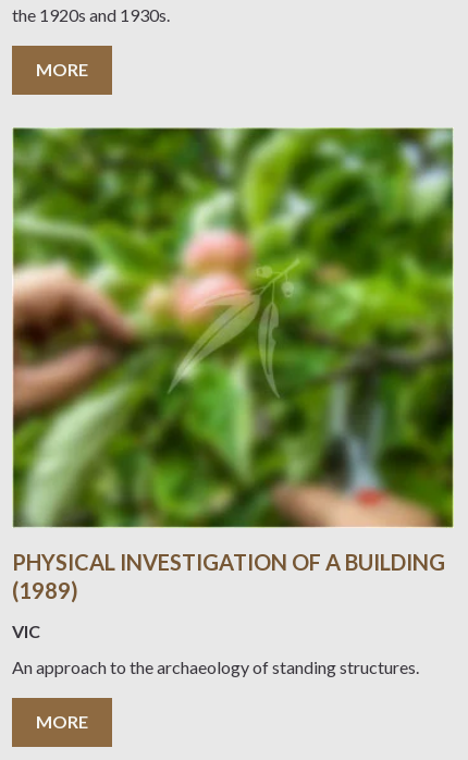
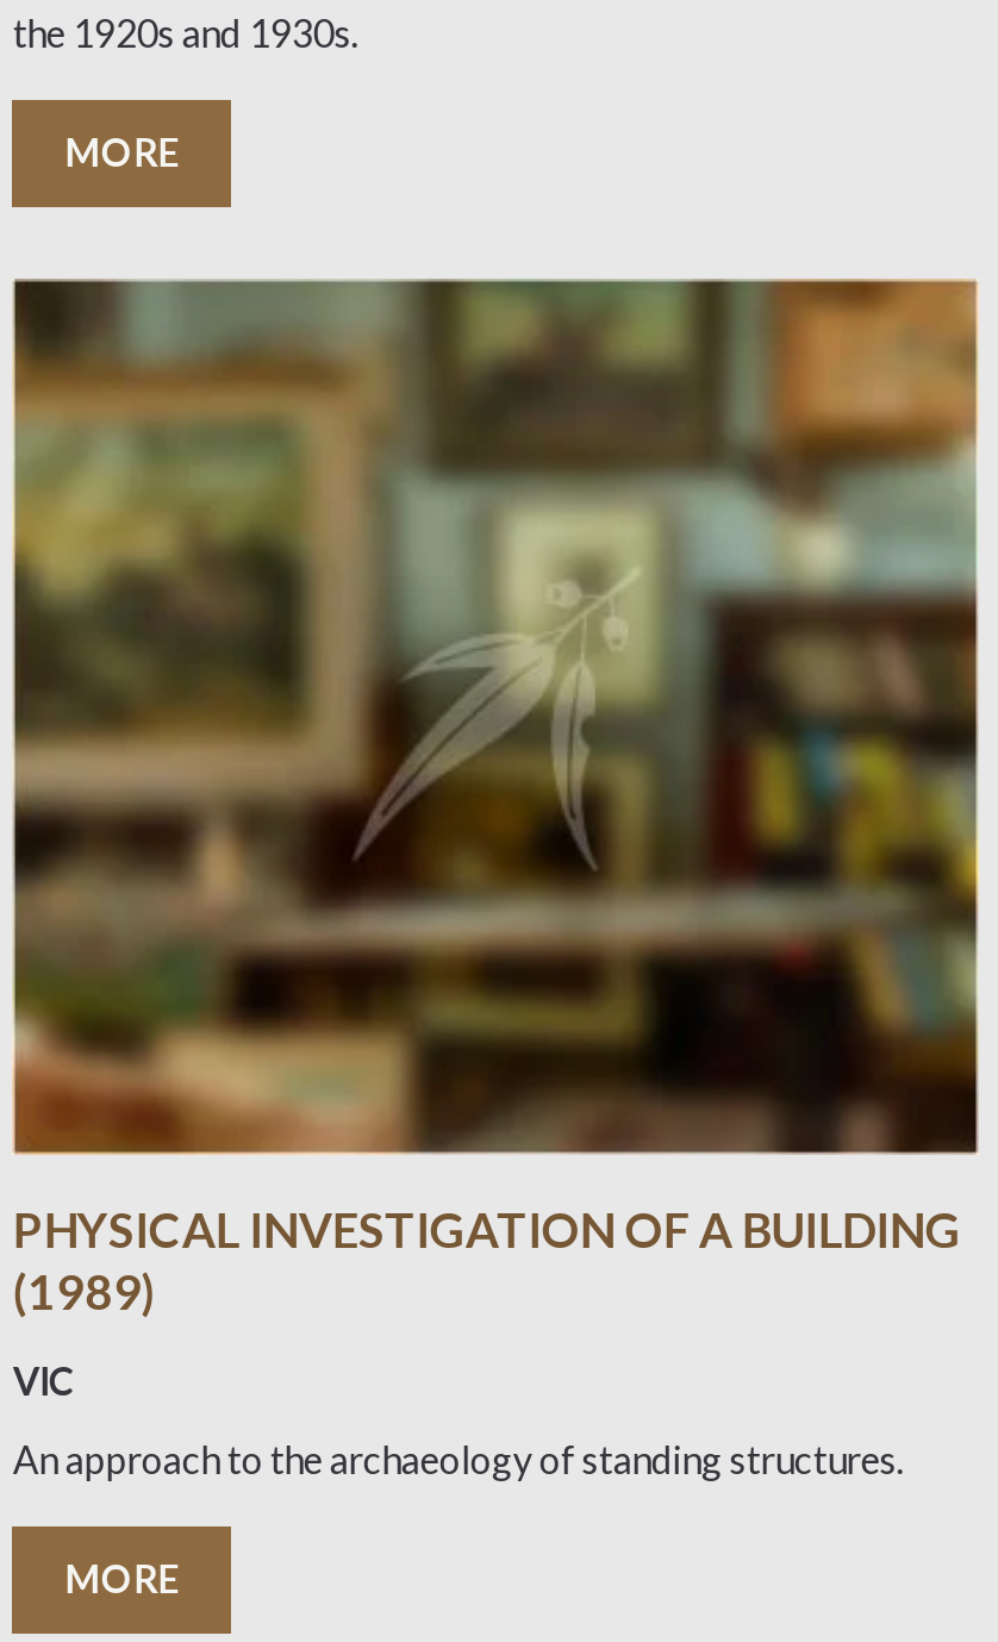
[12,127,454,528] [image] -> [12,279,979,1155] [image]

